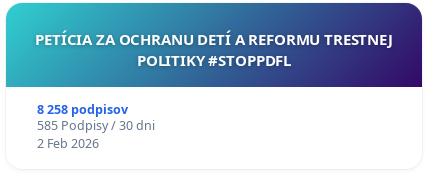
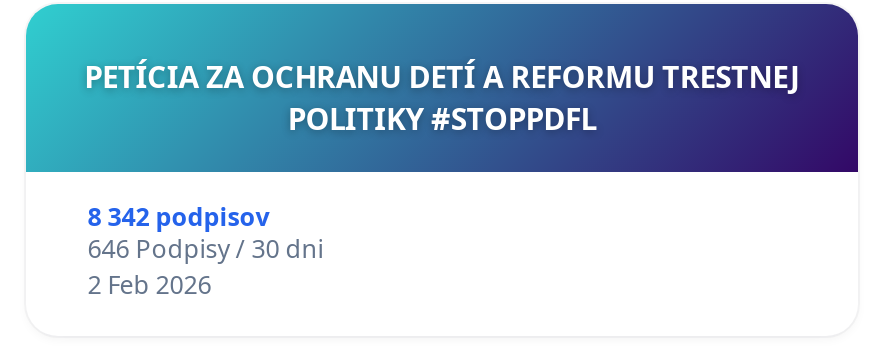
[37,101,128,118] 8 258 podpisov -> [88,199,270,233] 8 342 podpisov
[37,117,155,134] 585 Podpisy / 30 dni -> [88,231,324,265] 646 Podpisy / 30 dni

